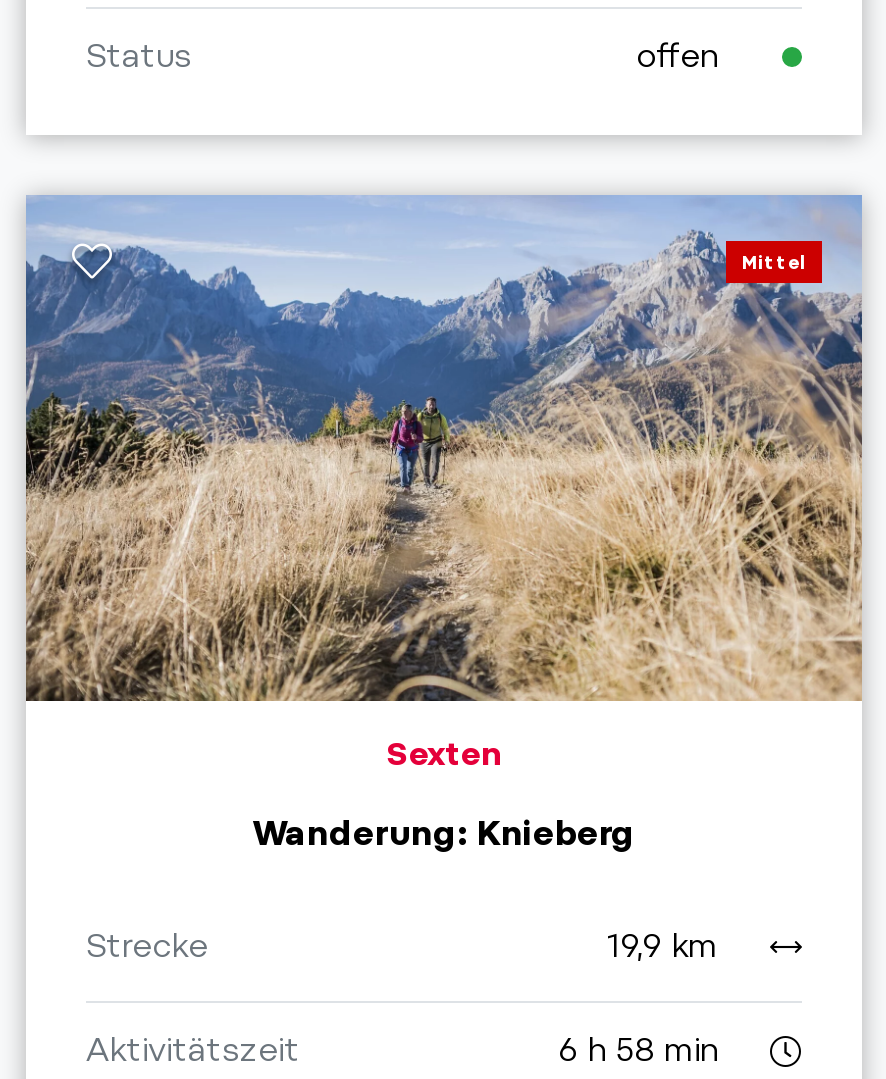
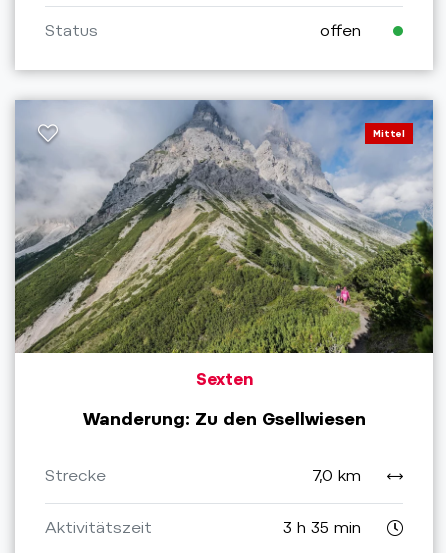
[24,195,864,703] [image] -> [14,100,434,354] [image]
[253,814,635,854] Wanderung: Knieberg -> [82,409,365,429] Wanderung: Zu den Gsellwiesen
[606,928,718,966] 19,9 km -> [312,466,361,485] 7,0 km
[558,1032,718,1070] 6 h 58 min -> [283,518,361,537] 3 h 35 min

